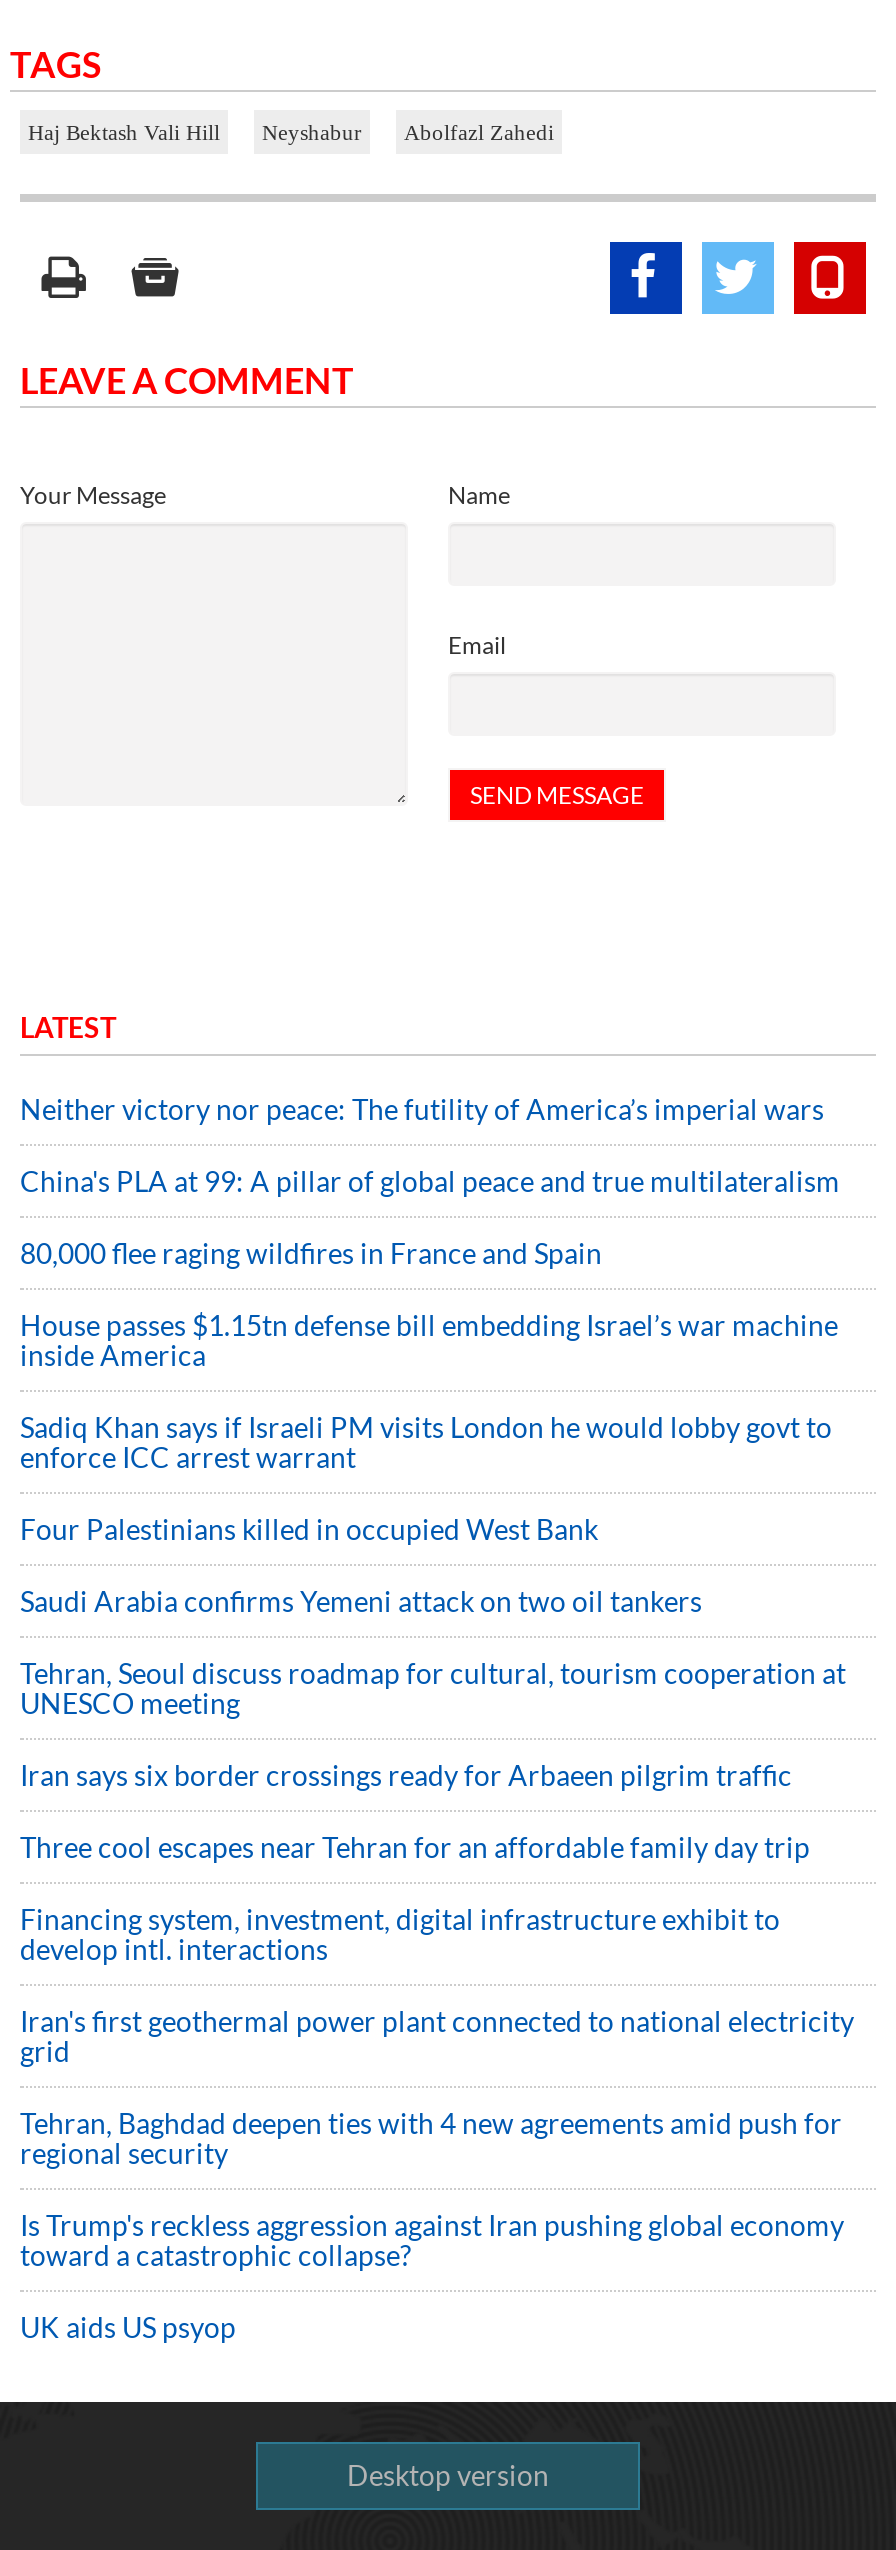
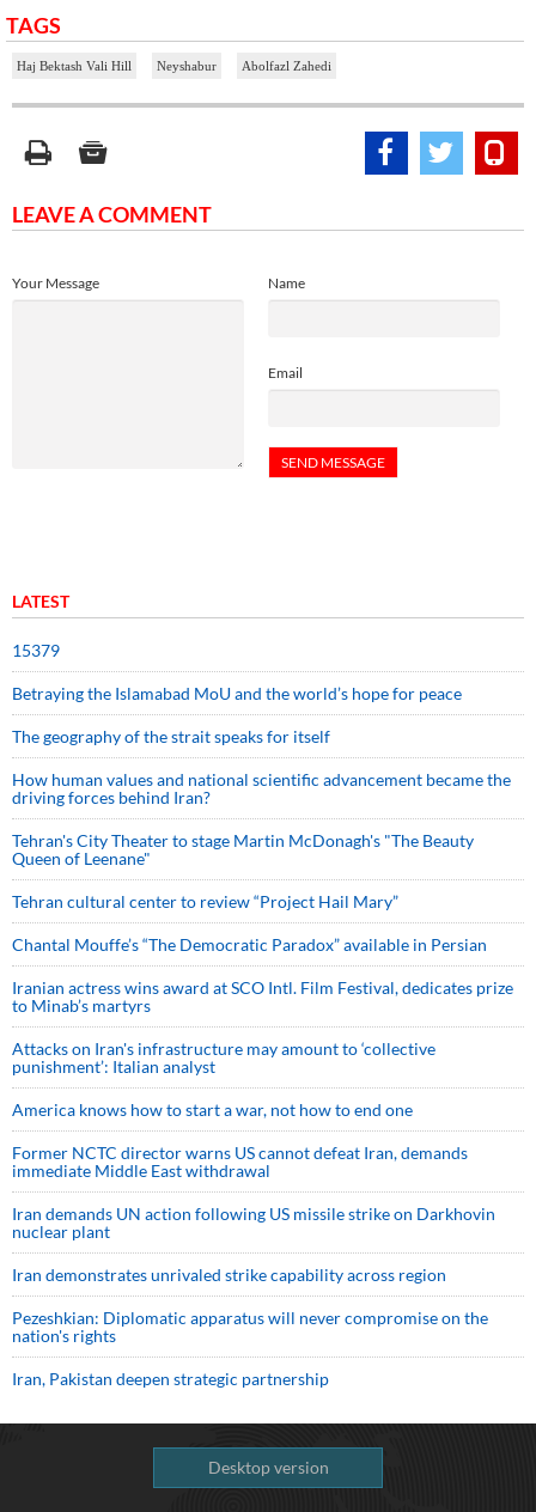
[20,1091,824,1125] Neither victory nor peace: The futility of America’s imperial wars -> [12,639,60,660] 15379
[20,1163,840,1197] China's PLA at 99: A pillar of global peace and true multilateralism -> [12,682,462,703] Betraying the Islamabad MoU and the world’s hope for peace
[20,1235,602,1269] 80,000 flee raging wildfires in France and Spain -> [12,725,330,746] The geography of the strait speaks for itself
[20,1307,838,1371] House passes $1.15tn defense bill embedding Israel’s war machine | inside America -> [12,769,511,807] How human values and national scientific advancement became the | driving forces behind Iran?
[20,1409,832,1473] Sadiq Khan says if Israeli PM visits London he would lobby govt to | enforce ICC arrest warrant -> [12,830,474,868] Tehran's City Theater to stage Martin McDonagh's "The Beauty | Queen of Leenane"
[20,1511,598,1545] Four Palestinians killed in occupied West Bank -> [12,891,398,911] Tehran cultural center to review “Project Hail Mary”
[20,1583,702,1617] Saudi Arabia confirms Yemeni attack on two oil tankers -> [12,934,487,954] Chantal Mouffe’s “The Democratic Paradox” available in Persian
[20,1655,846,1719] Tehran, Seoul discuss roadmap for cultural, tourism cooperation at | UNESCO meeting -> [12,977,513,1015] Iranian actress wins award at SCO Intl. Film Festival, dedicates prize | to Minab’s martyrs
[20,1757,792,1791] Iran says six border crossings ready for Arbaeen pilgrim traffic -> [12,1038,435,1076] Attacks on Iran's infrastructure may amount to ‘collective | punishment’: Italian analyst
[20,1829,810,1863] Three cool escapes near Tehran for an affordable family day trip -> [12,1099,413,1119] America knows how to start a war, not how to end one
[20,1901,780,1965] Financing system, investment, digital infrastructure exhibit to | develop intl. interactions -> [12,1142,468,1180] Former NCTC director warns US cannot defeat Iran, demands | immediate Middle East withdrawal
[20,2003,854,2067] Iran's first geothermal power plant connected to national electricity | grid -> [12,1203,495,1241] Iran demands UN action following US missile strike on Darkhovin | nuclear plant
[20,2105,842,2169] Tehran, Baghdad deepen ties with 4 new agreements amid push for | regional security -> [12,1264,446,1284] Iran demonstrates unrivaled strike capability across region
[20,2207,844,2271] Is Trump's reckless aggression against Iran pushing global economy | toward a catastrophic collapse? -> [12,1307,488,1345] Pezeshkian: Diplomatic apparatus will never compromise on the | nation's rights
[20,2309,236,2343] UK aids US psyop -> [12,1368,329,1388] Iran, Pakistan deepen strategic partnership

